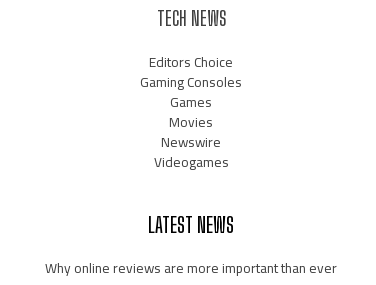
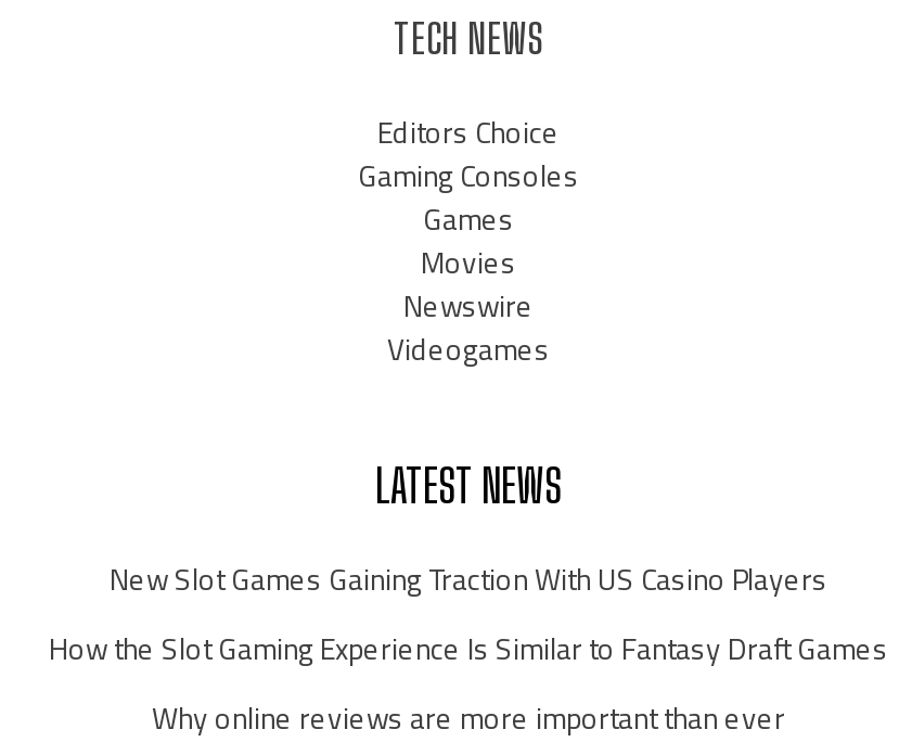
none -> [49,551,888,676] New Slot Games Gaining Traction With US Casino Players | How the Slot Gaming Experience Is Similar to Fantasy Draft Games

